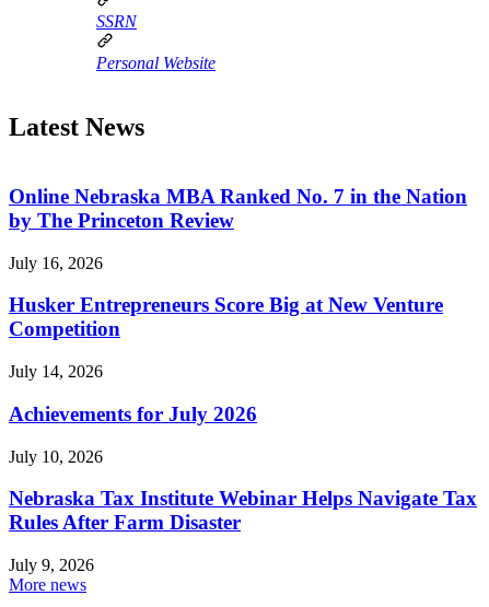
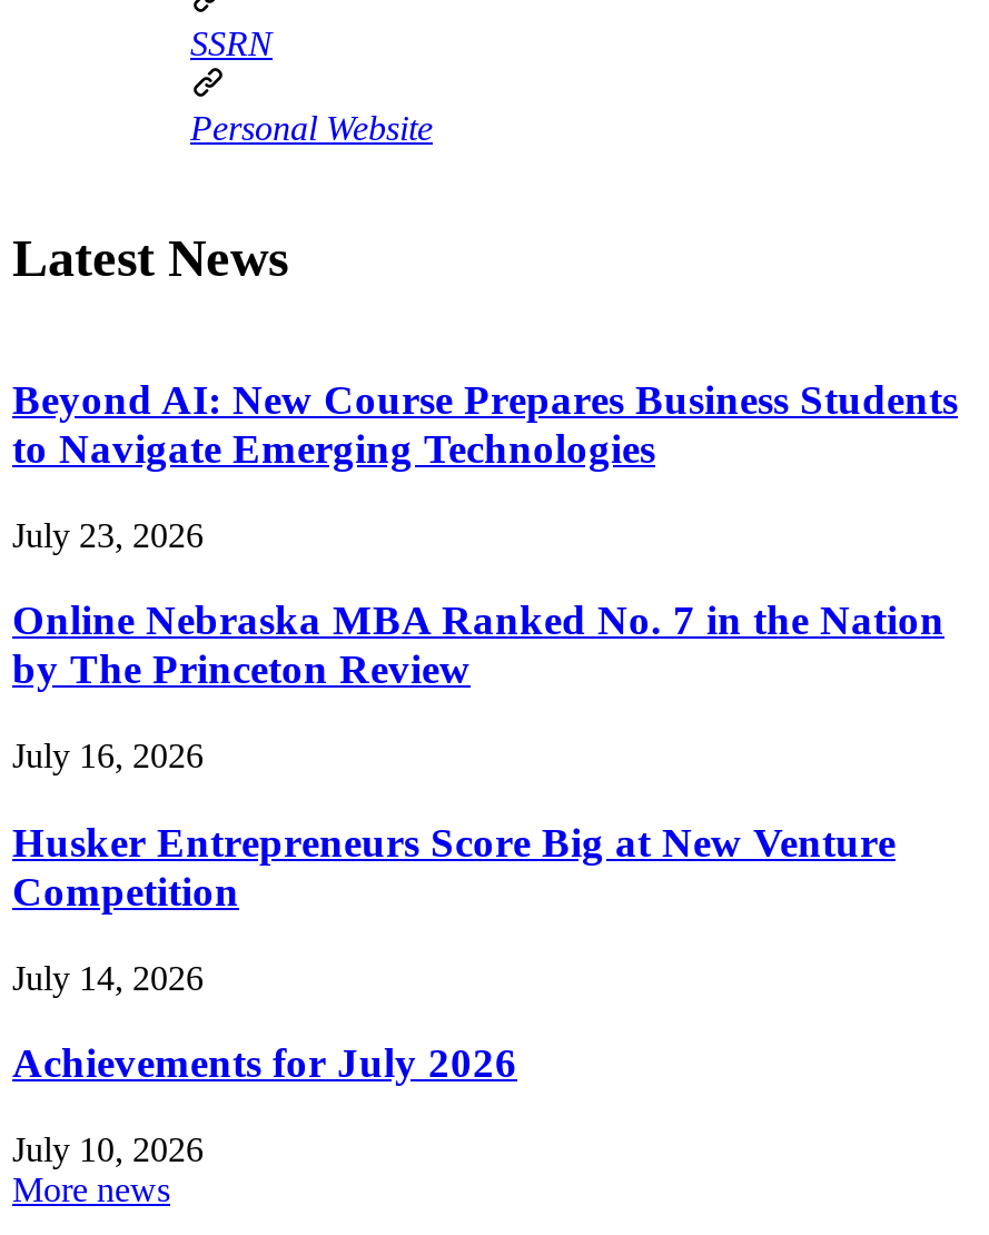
none -> [12,376,958,553] Beyond AI: New Course Prepares Business Students | to Navigate Emerging Technologies | July 23, 2026
moved [9,185,467,465] -> [12,597,945,1168]: Online Nebraska MBA Ranked No. 7 in the Nation | by The Princeton Review | July 16, 2026 | Husker Entrepreneurs Score Big at New Venture | Competition | July 14, 2026 | Achievements for July 2026 | July 10, 2026
[9,487,477,574] Nebraska Tax Institute Webinar Helps Navigate Tax | Rules After Farm Disaster | July 9, 2026 -> none

